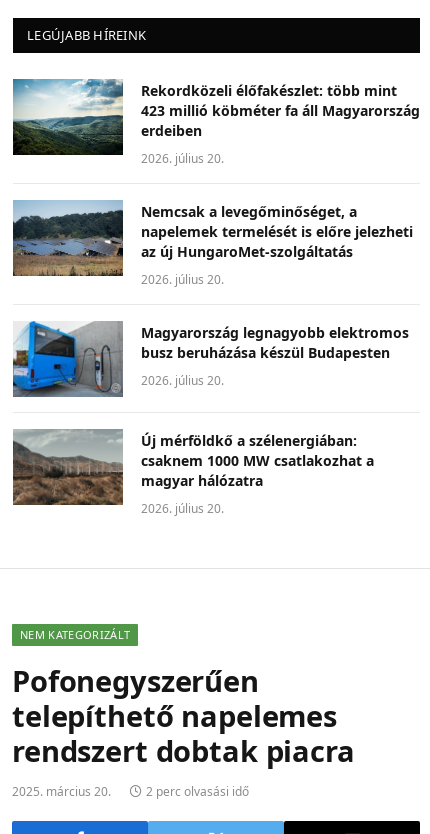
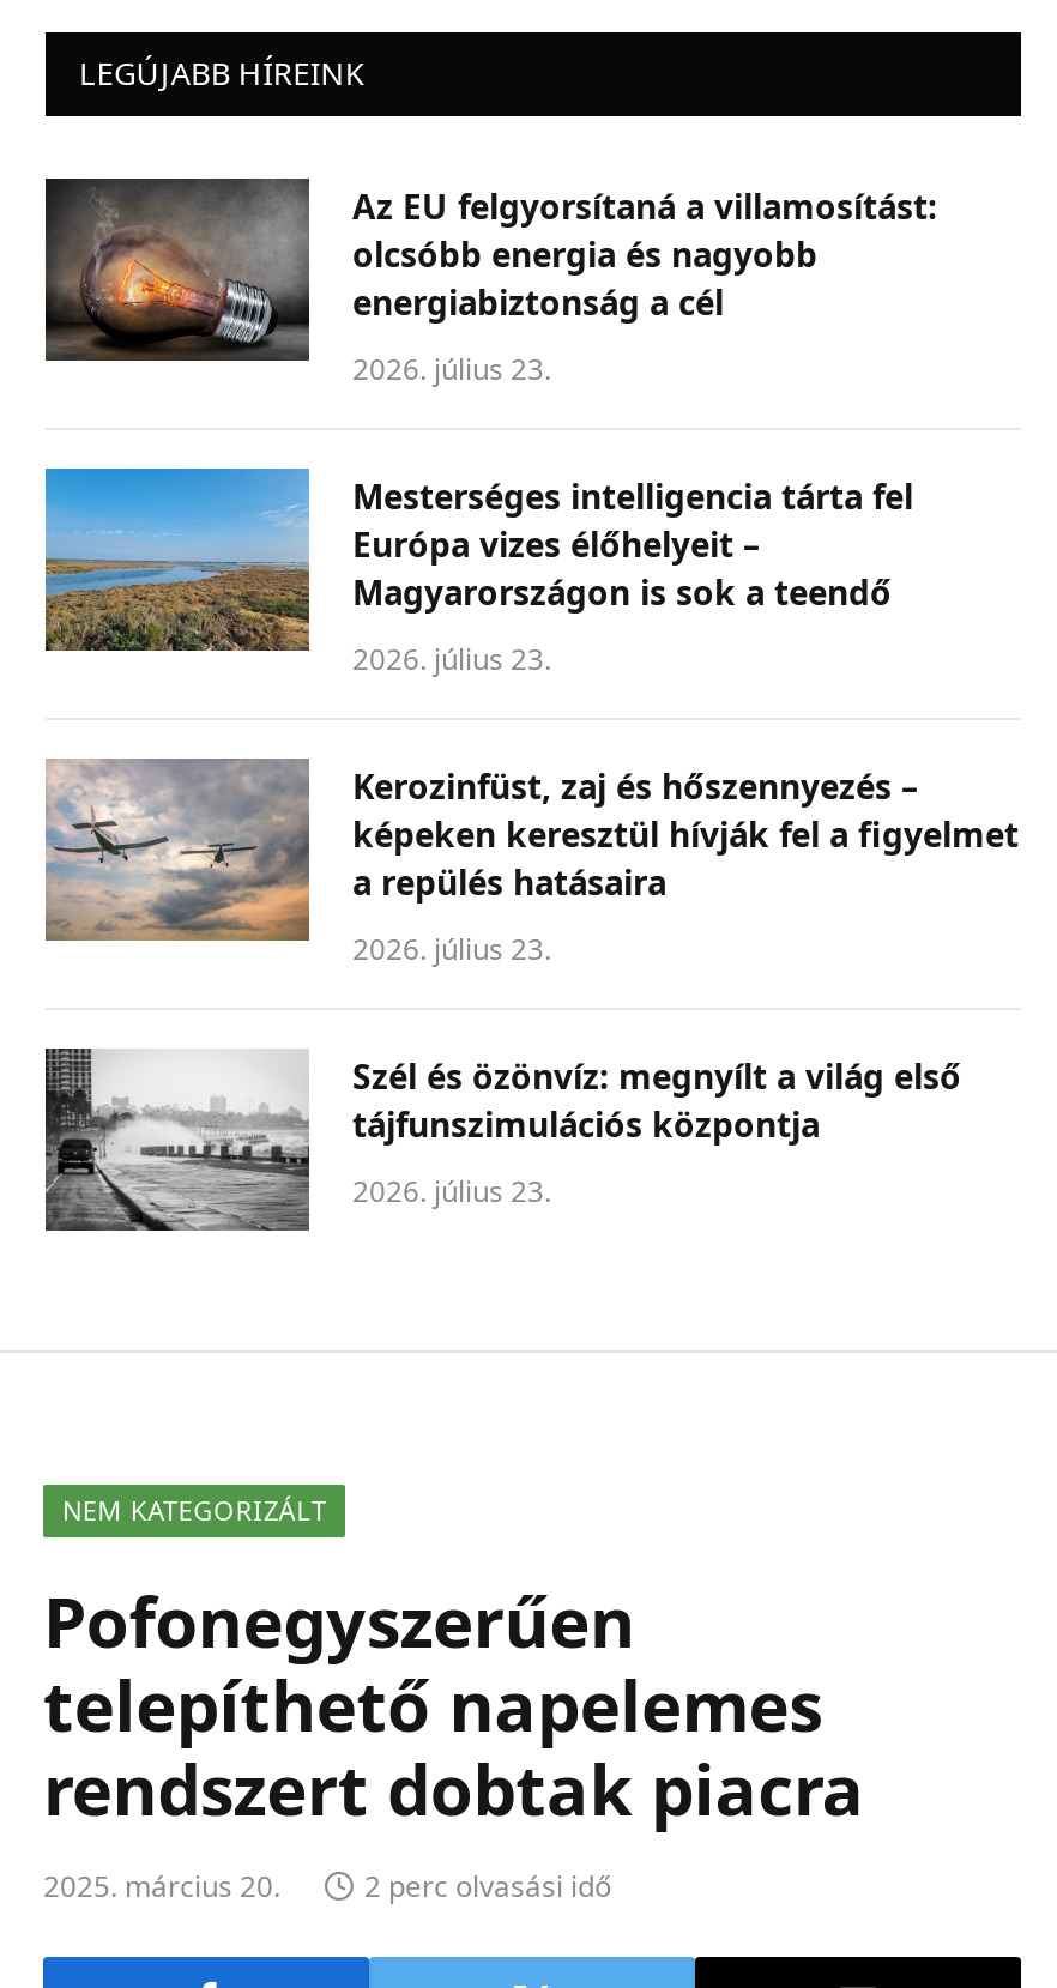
[12,78,420,155] [image] | Rekordközeli élőfakészlet: több mint | 423 millió köbméter fa áll Magyarország | erdeiben -> [43,176,937,361] [image] | Az EU felgyorsítaná a villamosítást: | olcsóbb energia és nagyobb | energiabiztonság a cél
[141,150,224,167] 2026. július 20. -> [352,348,551,389] 2026. július 23.
[12,201,413,276] [image] | Nemcsak a levegőminőséget, a | napelemek termelését is előre jelezheti | az új HungaroMet-szolgáltatás -> [43,469,913,651] [image] | Mesterséges intelligencia tárta fel | Európa vizes élőhelyeit – | Magyarországon is sok a teendő
[141,271,224,288] 2026. július 20. -> [352,638,551,679] 2026. július 23.
[12,320,409,397] [image] | Magyarország legnagyobb elektromos | busz beruházása készül Budapesten -> [46,759,1019,941] [image] | Kerozinfüst, zaj és hőszennyezés – | képeken keresztül hívják fel a figyelmet | a repülés hatásaira
[141,372,224,389] 2026. július 20. -> [352,928,551,969] 2026. július 23.
[13,428,374,518] [image] | Új mérföldkő a szélenergiában: | csaknem 1000 MW csatlakozhat a | magyar hálózatra -> [43,1017,961,1233] [image] | Szél és özönvíz: megnyílt a világ első | tájfunszimulációs központja
[141,500,224,517] 2026. július 20. -> [352,1170,551,1211] 2026. július 23.

